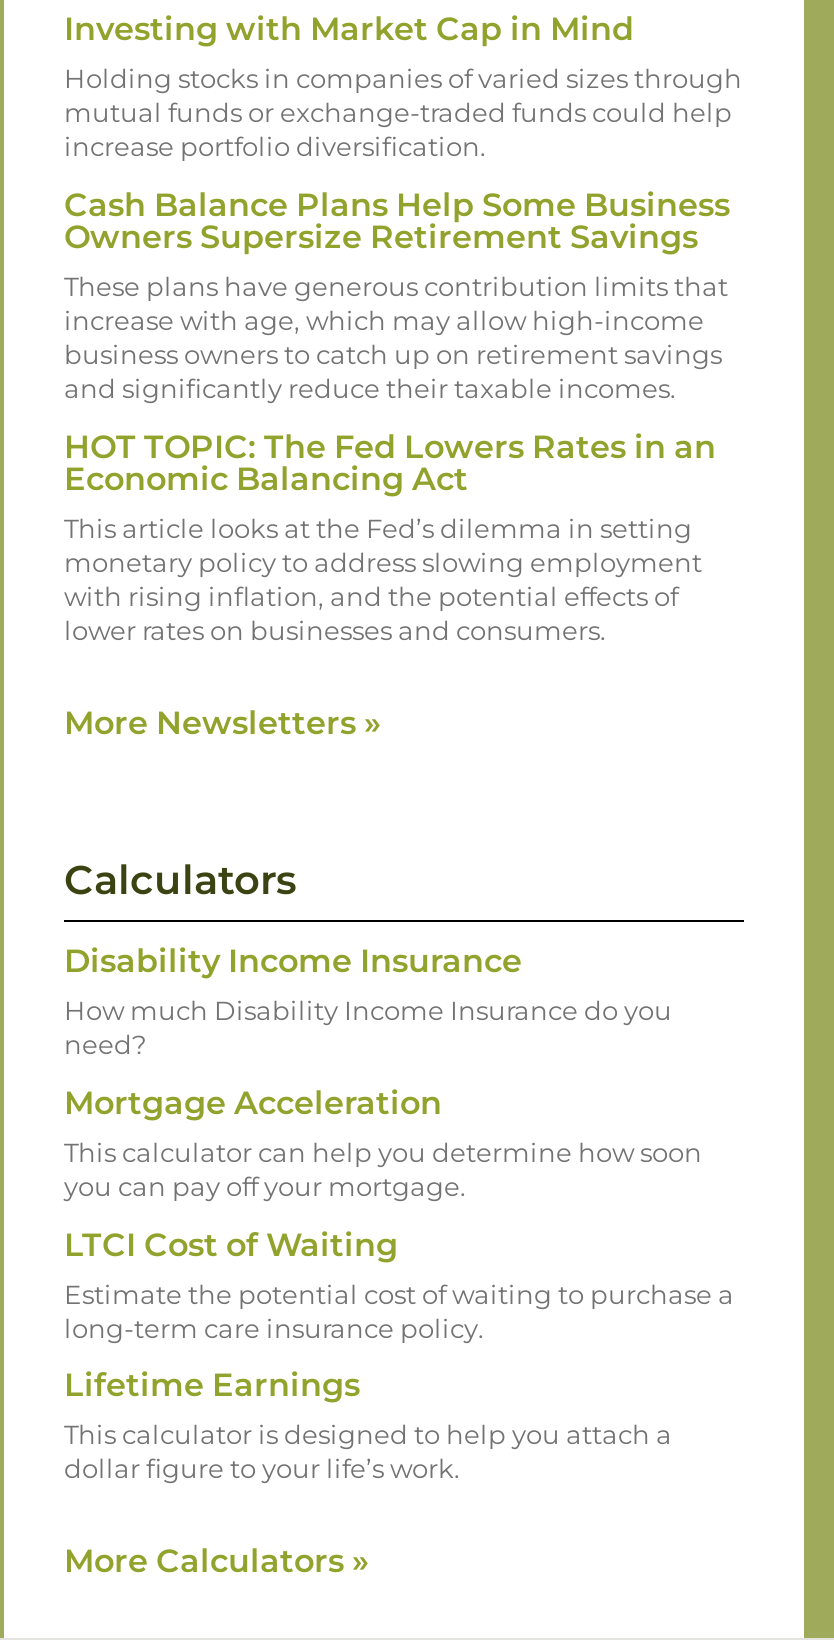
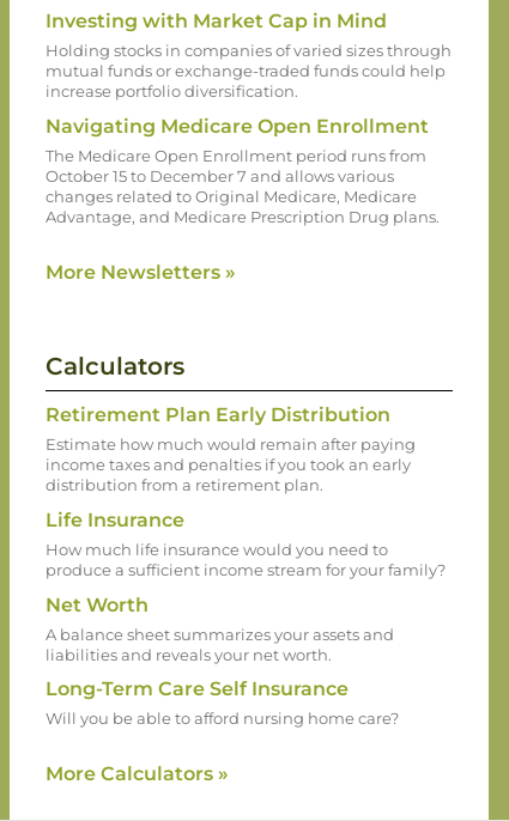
[64,186,730,646] Cash Balance Plans Help Some Business | Owners Supersize Retirement Savings | These plans have generous contribution limits that | increase with age, which may allow high-income | business owners to catch up on retirement savings | and significantly reduce their taxable incomes. | HOT TOPIC: The Fed Lowers Rates in an | Economic Balancing Act | This article looks at the Fed’s dilemma in setting | monetary policy to address slowing employment | with rising inflation, and the potential effects of | lower rates on businesses and consumers. -> [46,115,440,226] Navigating Medicare Open Enrollment | The Medicare Open Enrollment period runs from | October 15 to December 7 and allows various | changes related to Original Medicare, Medicare | Advantage, and Medicare Prescription Drug plans.
[64,942,672,1060] Disability Income Insurance | How much Disability Income Insurance do you | need? -> [46,403,416,494] Retirement Plan Early Distribution | Estimate how much would remain after paying | income taxes and penalties if you took an early | distribution from a retirement plan.
[64,1083,702,1201] Mortgage Acceleration | This calculator can help you determine how soon | you can pay off your mortgage. -> [46,508,446,579] Life Insurance | How much life insurance would you need to | produce a sufficient income stream for your family?
[64,1225,734,1343] LTCI Cost of Waiting | Estimate the potential cost of waiting to purchase a | long-term care insurance policy. -> [46,593,394,664] Net Worth | A balance sheet summarizes your assets and | liabilities and reveals your net worth.
[64,1366,672,1484] Lifetime Earnings | This calculator is designed to help you attach a | dollar figure to your life’s work. -> [46,678,399,728] Long-Term Care Self Insurance | Will you be able to afford nursing home care?

